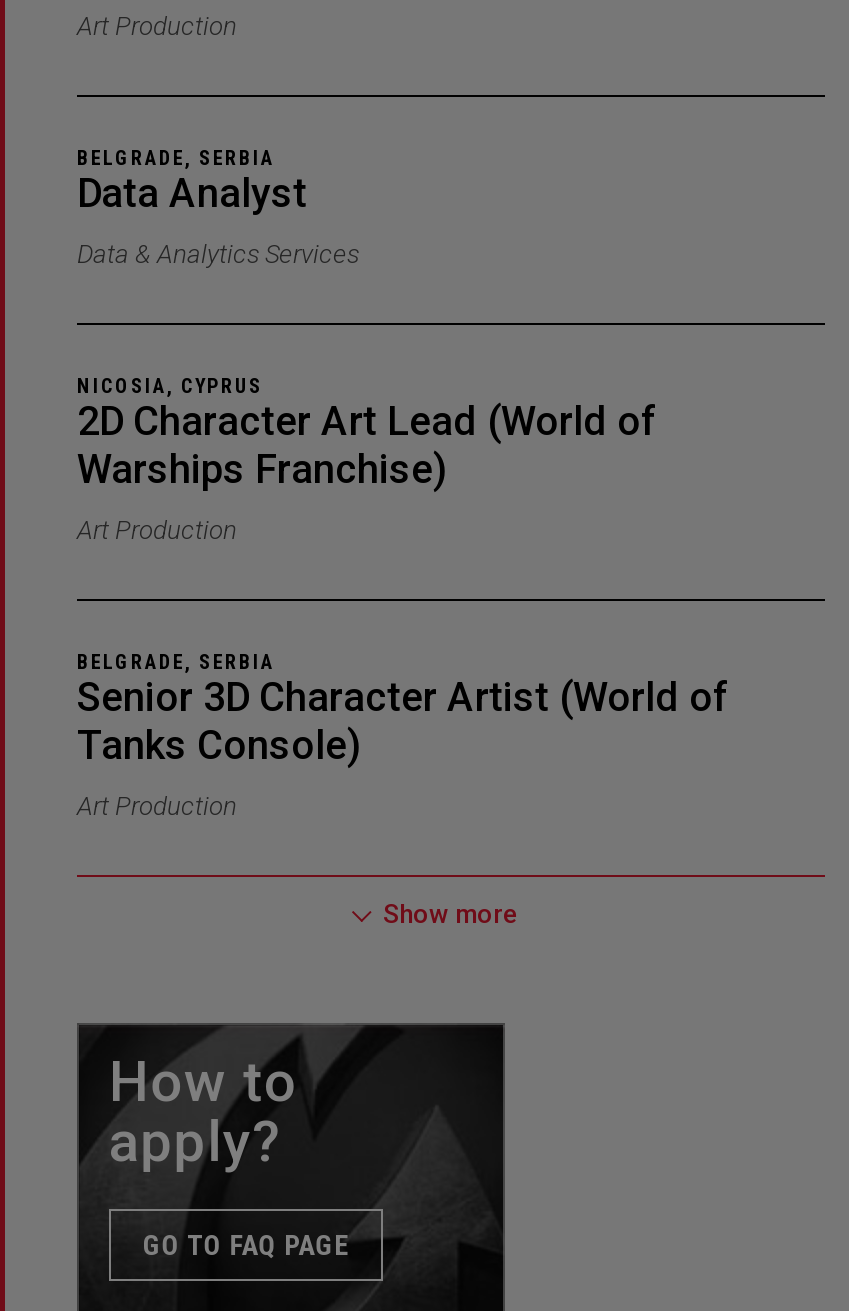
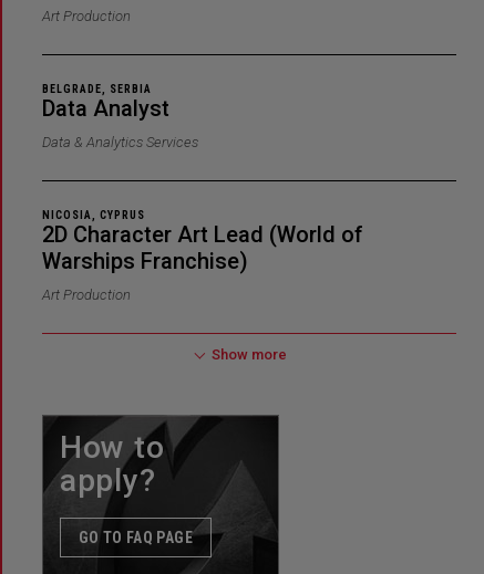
[77,651,275,673] BELGRADE, SERBIA -> none
[77,673,729,821] Senior 3D Character Artist (World of | Tanks Console) | Art Production -> none

